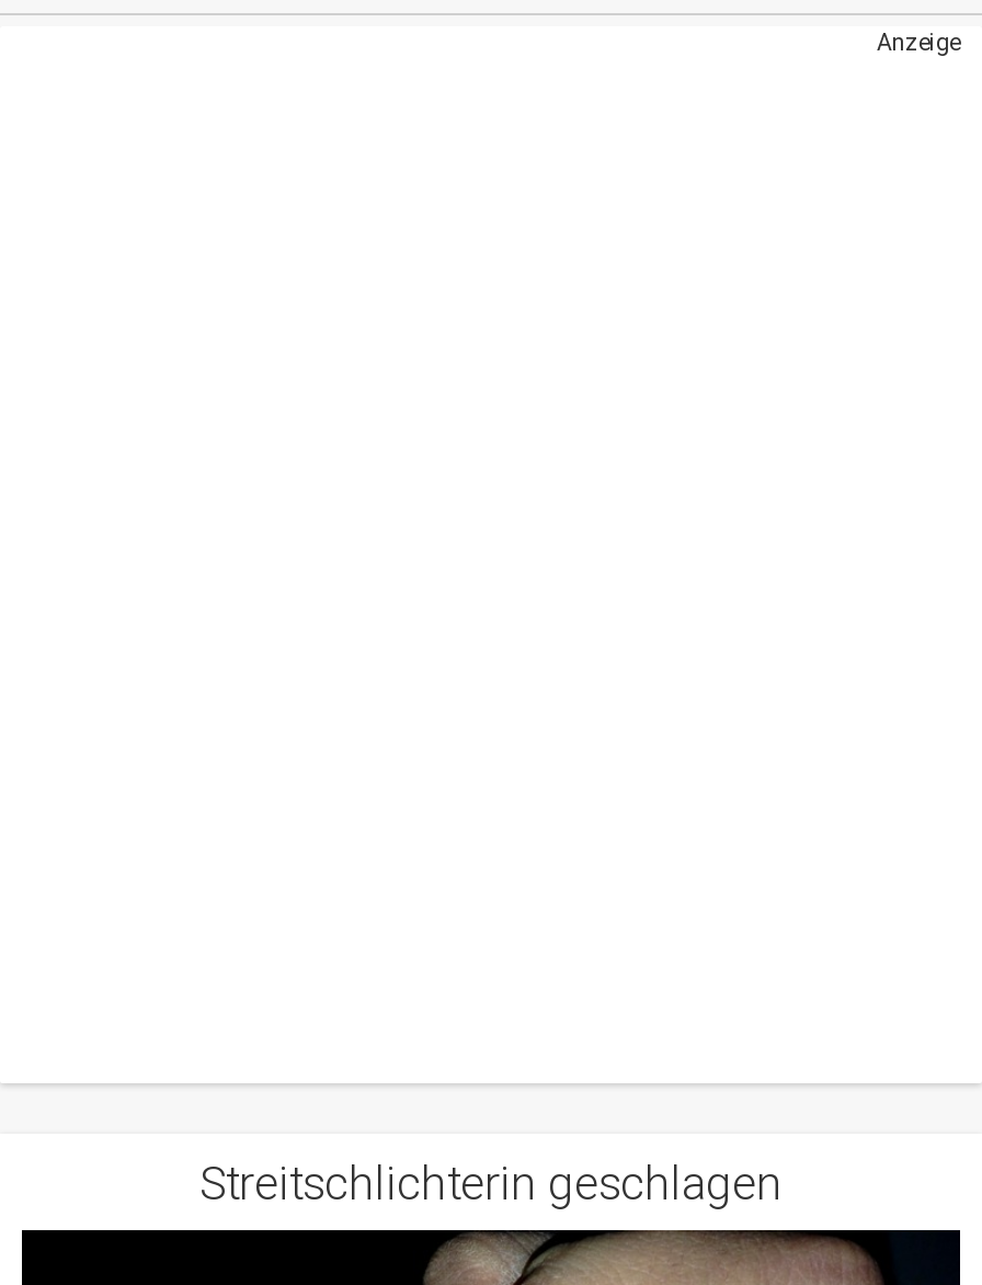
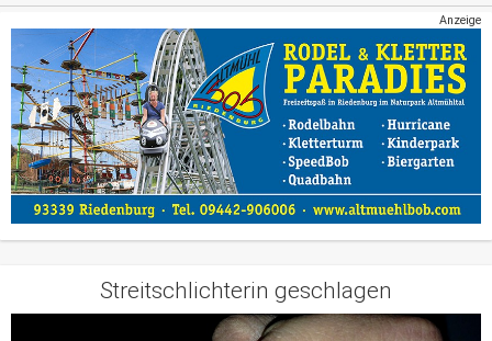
none -> [10,27,482,225] [image]

